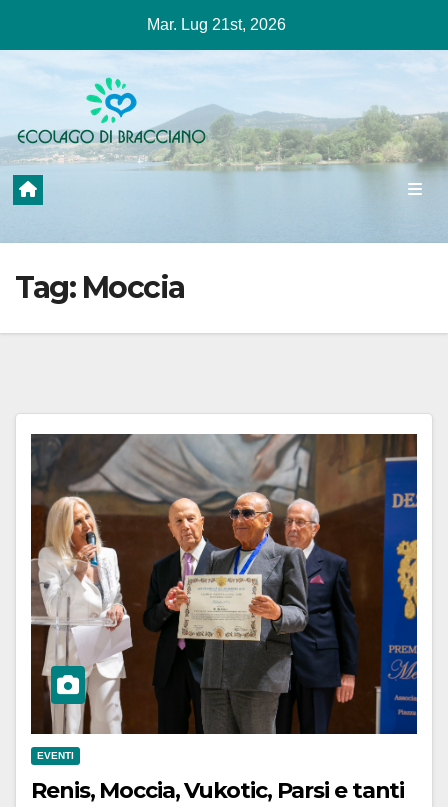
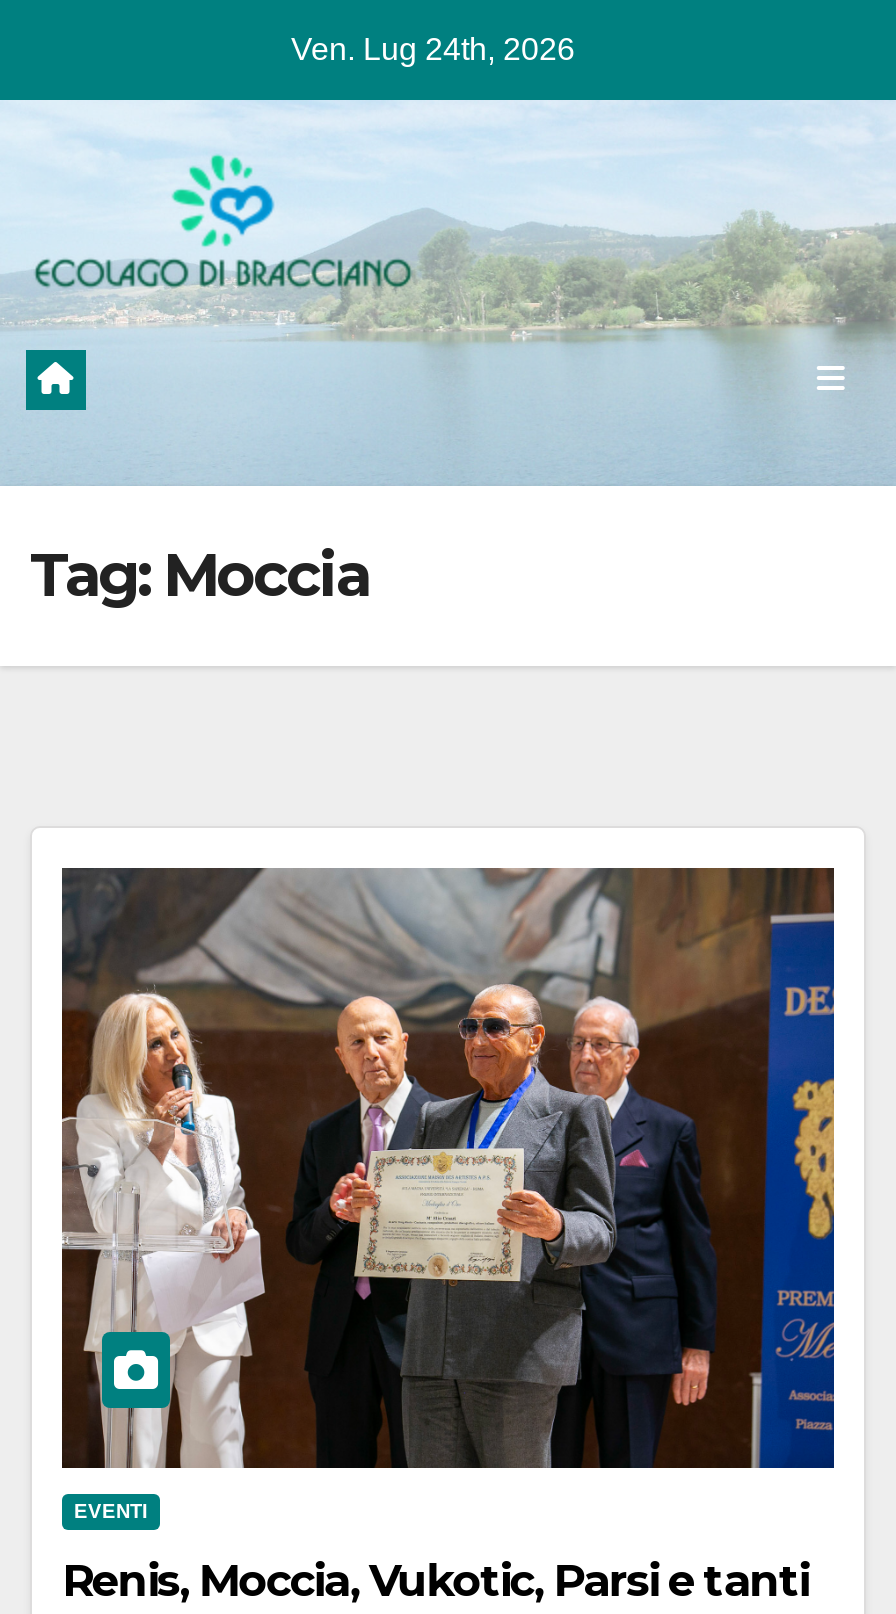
[147,16,286,33] Mar. Lug 21st, 2026 -> [291,32,575,66] Ven. Lug 24th, 2026

